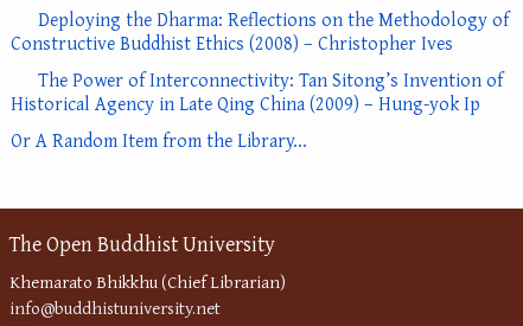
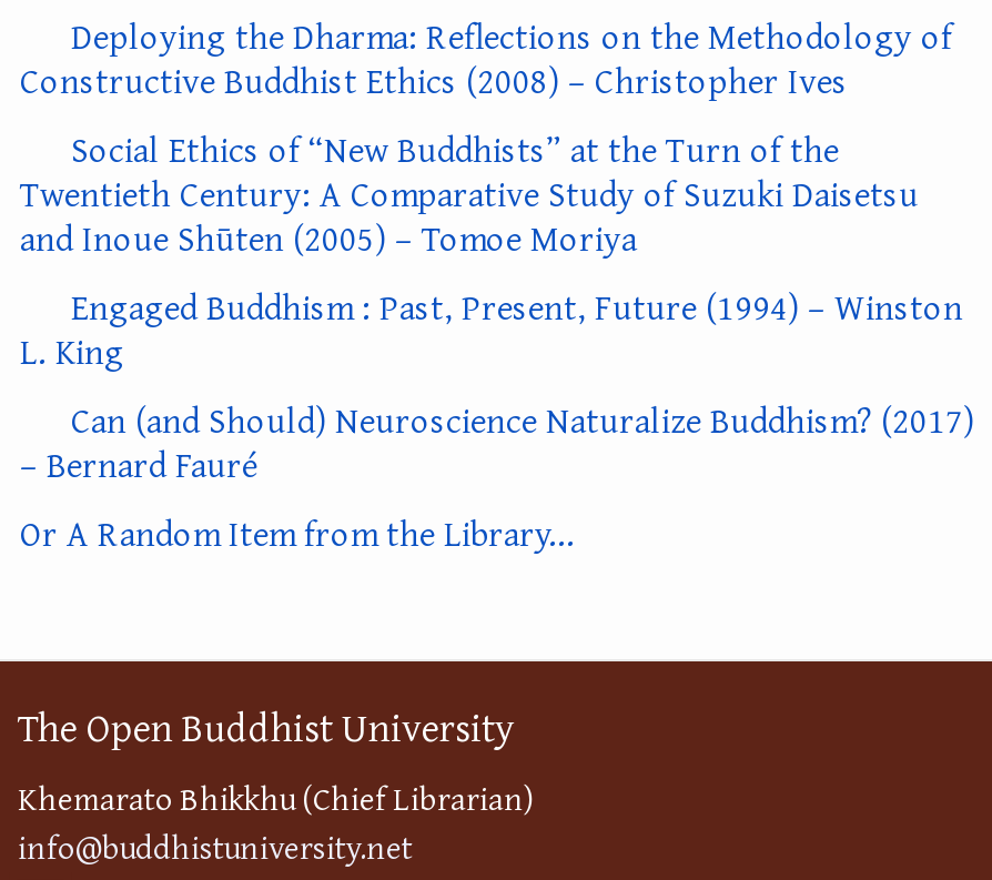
[11,65,503,117] The Power of Interconnectivity: Tan Sitong’s Invention of | Historical Agency in Late Qing China (2009) – Hung-yok Ip -> [20,122,974,490] Social Ethics of “New Buddhists” at the Turn of the | Twentieth Century: A Comparative Study of Suzuki Daisetsu | and Inoue Shūten (2005) – Tomoe Moriya | Engaged Buddhism : Past, Present, Future (1994) – Winston | L. King | Can (and Should) Neuroscience Naturalize Buddhism? (2017) | – Bernard Fauré

